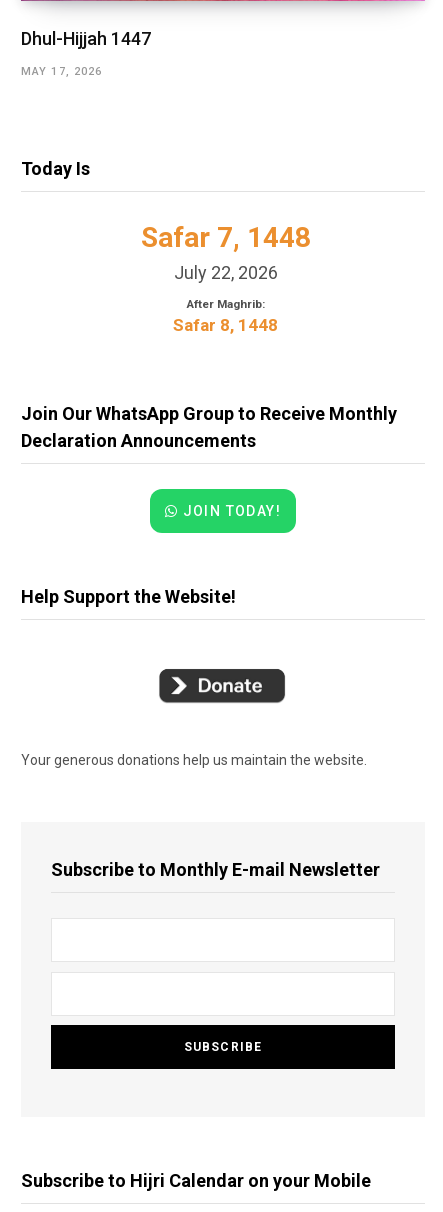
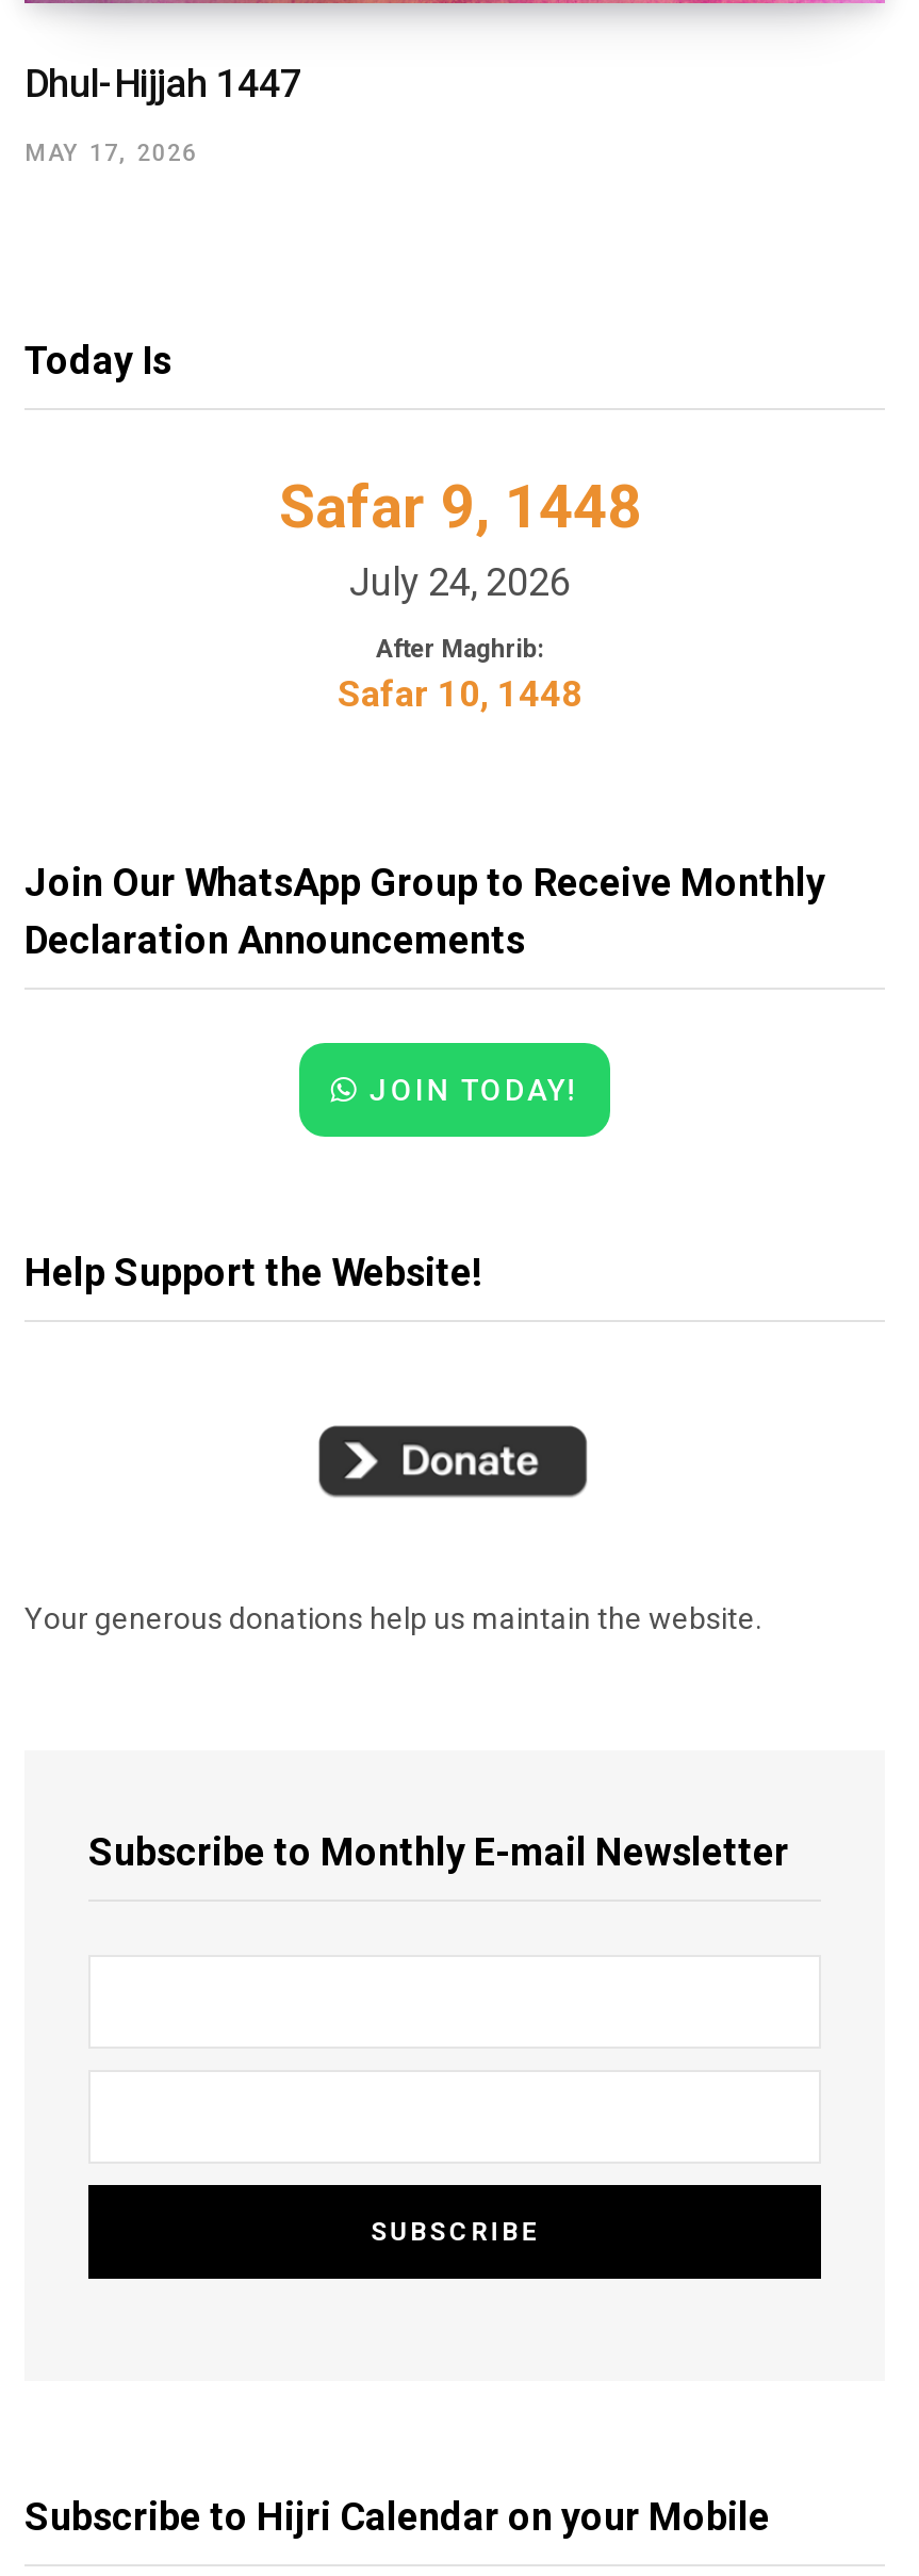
[140,221,310,254] Safar 7, 1448 -> [279,472,641,542] Safar 9, 1448
[173,262,277,283] July 22, 2026 -> [349,559,571,604] July 24, 2026
[173,315,278,335] Safar 8, 1448 -> [338,672,582,715] Safar 10, 1448

